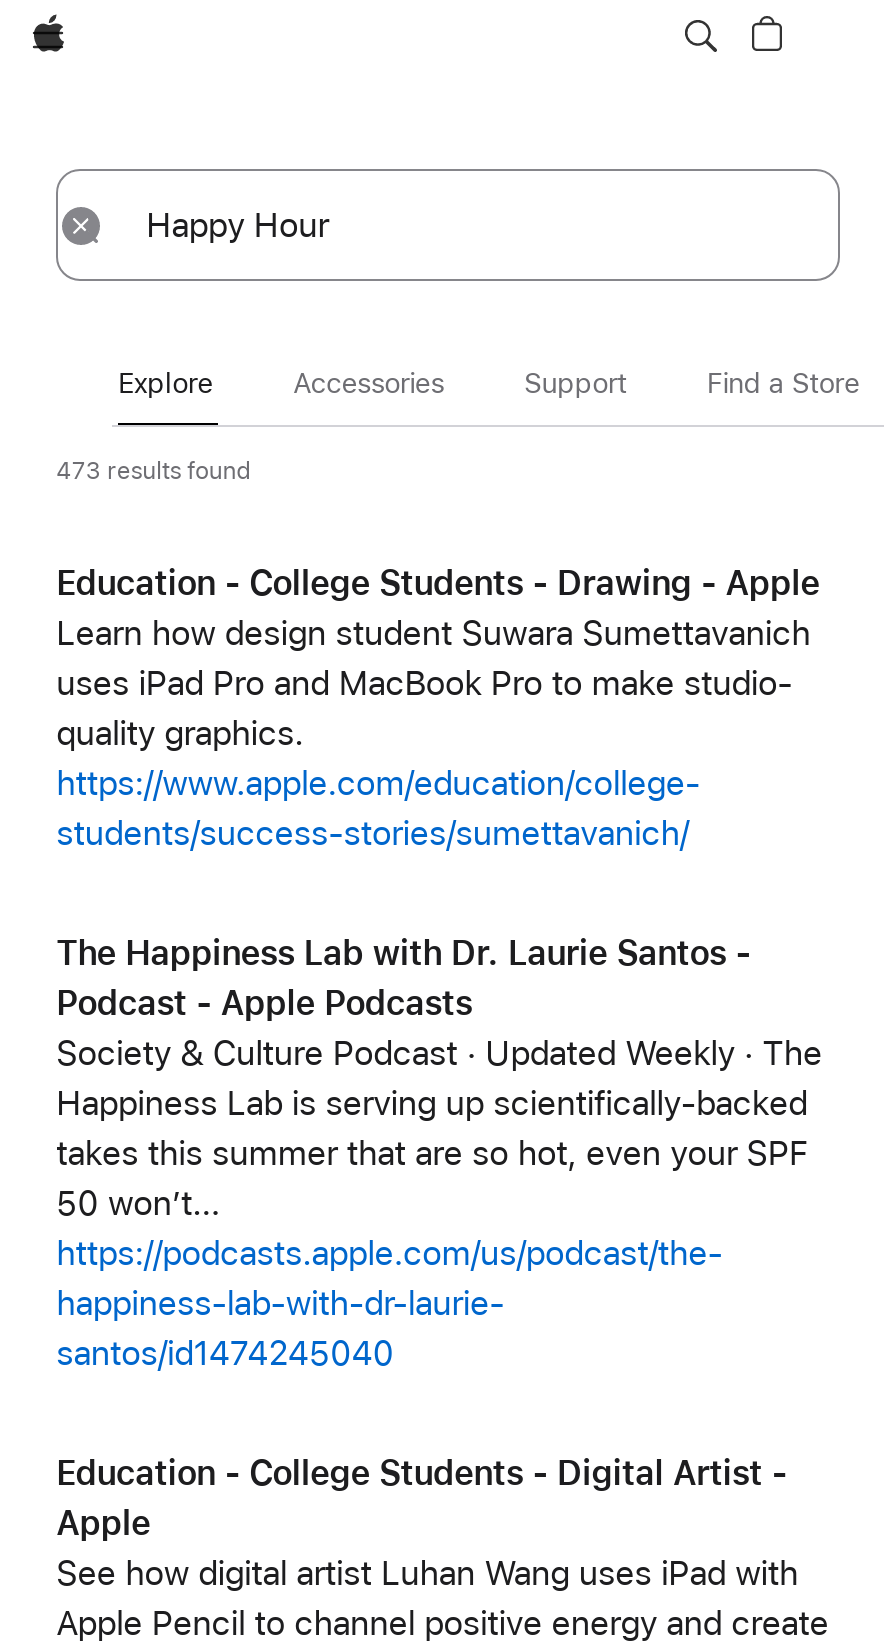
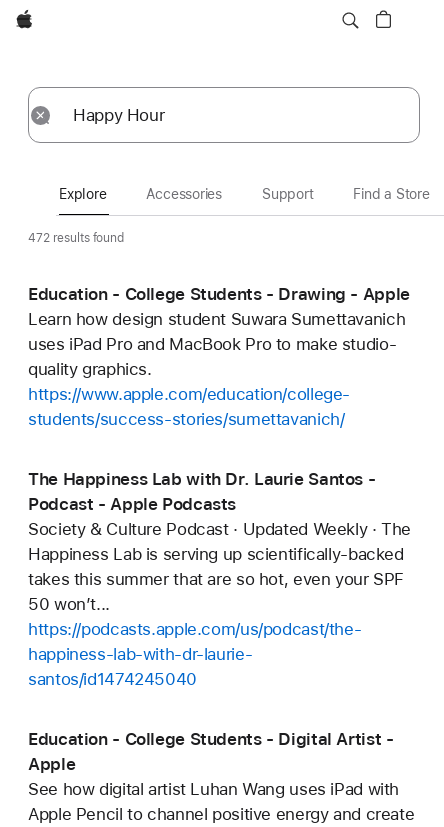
[56,457,250,485] 473 results found -> [28,231,124,245] 472 results found

